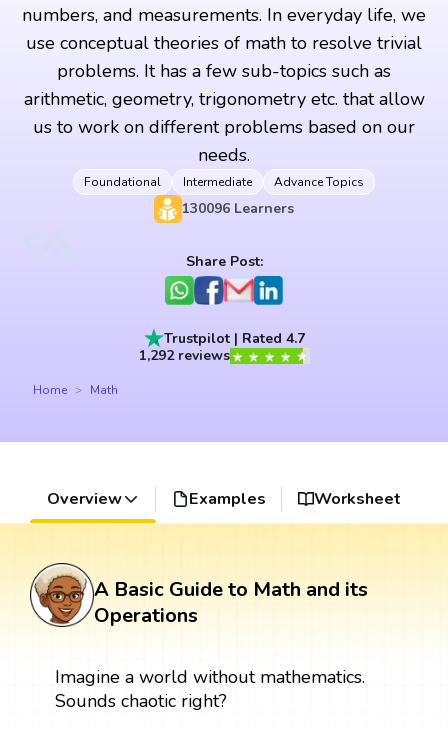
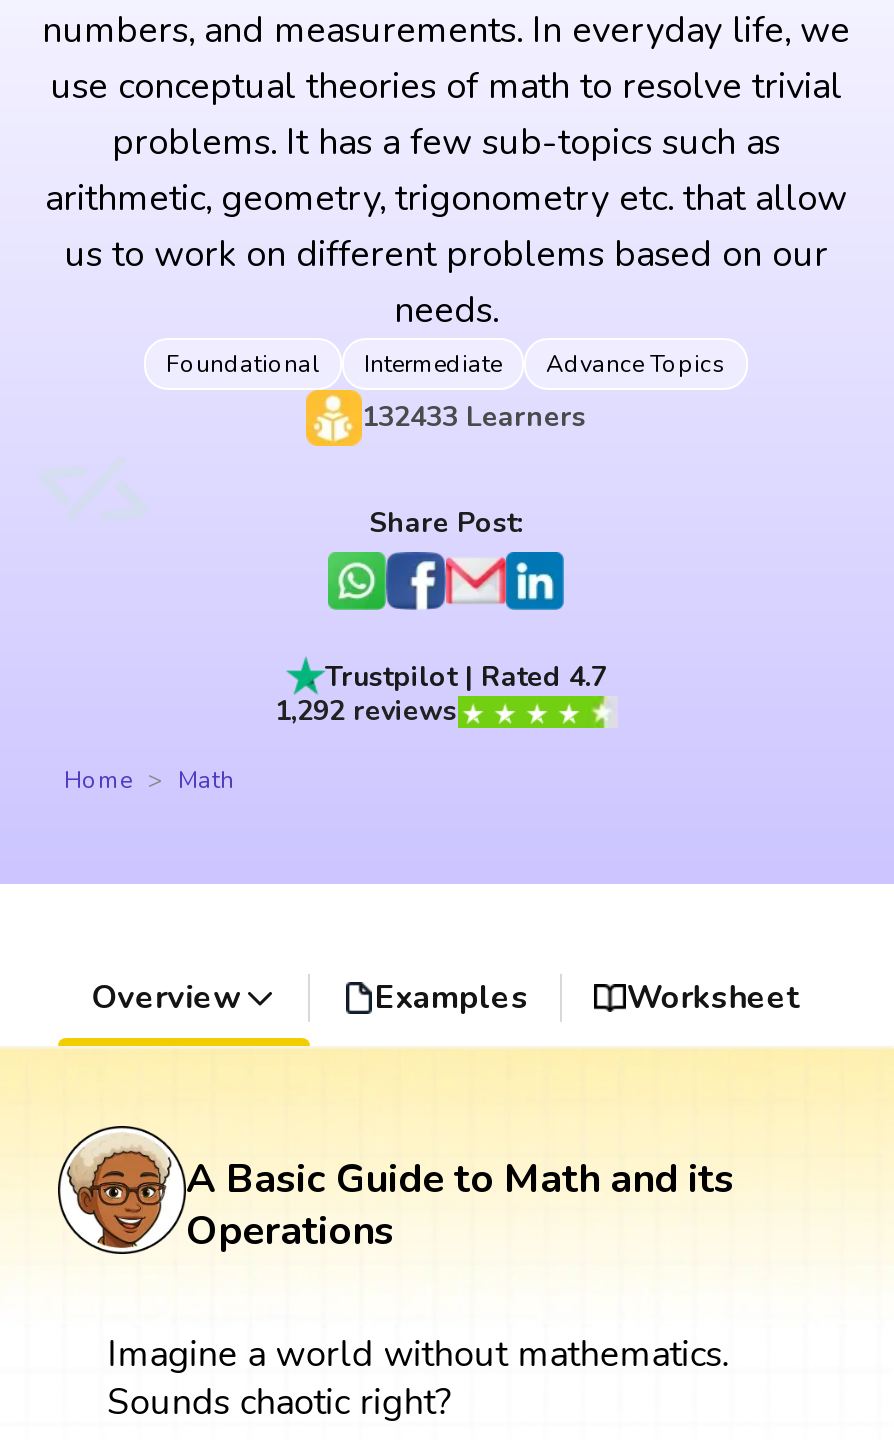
[182,199,294,218] 130096 Learners -> [362,398,586,436] 132433 Learners

